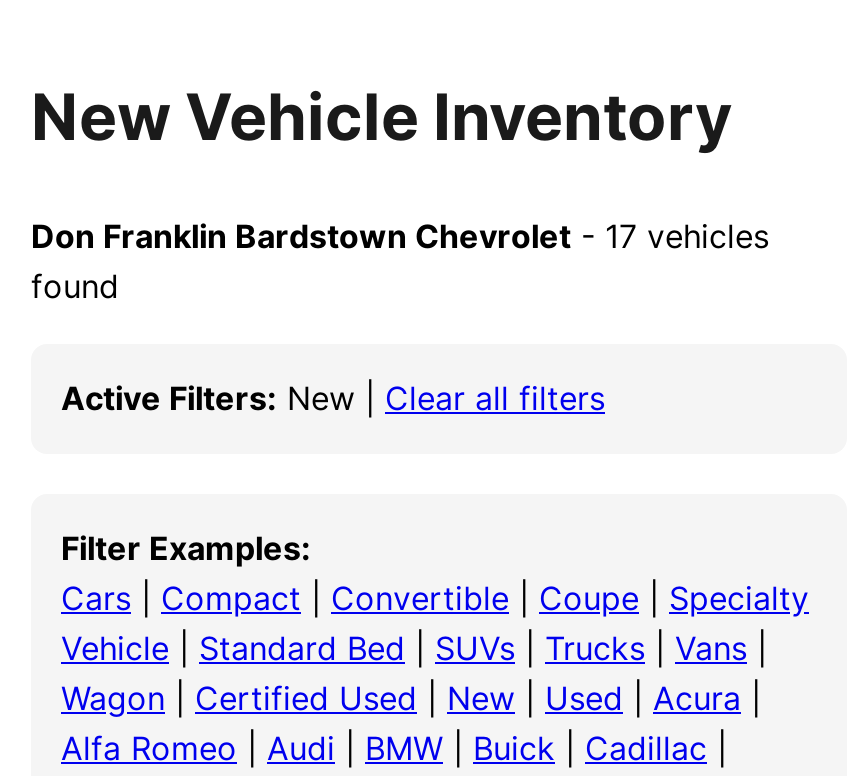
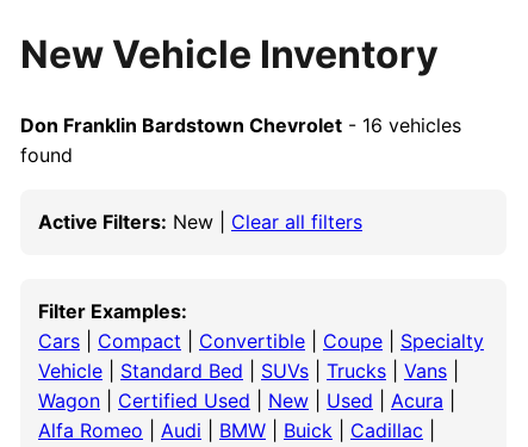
[31,216,769,256] Don Franklin Bardstown Chevrolet - 17 vehicles -> [20,113,461,137] Don Franklin Bardstown Chevrolet - 16 vehicles

